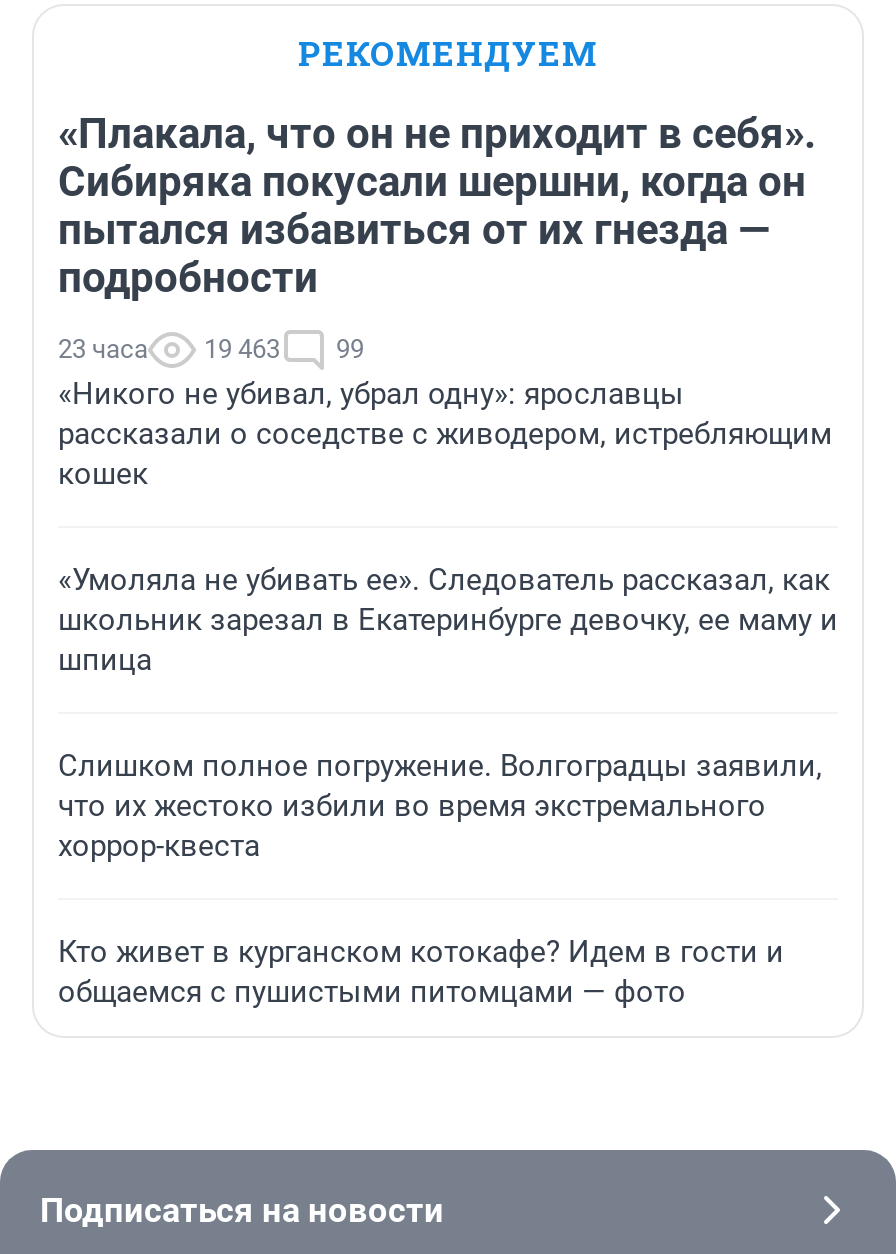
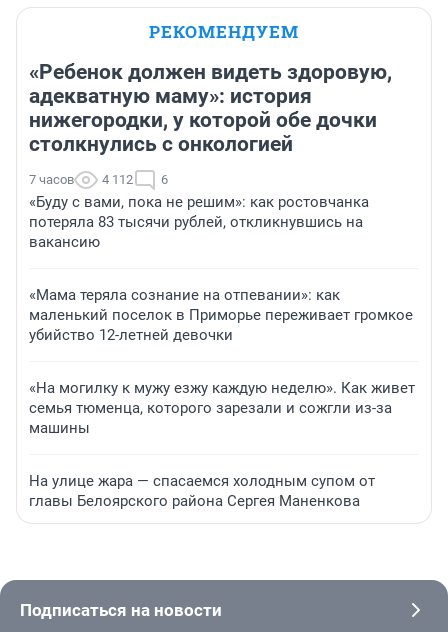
[58,110,816,302] «Плакала, что он не приходит в себя». | Сибиряка покусали шершни, когда он | пытался избавиться от их гнезда — | подробности -> [29,60,392,156] «Ребенок должен видеть здоровую, | адекватную маму»: история | нижегородки, у которой обе дочки | столкнулись с онкологией
[58,334,832,492] 23 часа | 19 463 | 99 | «Никого не убивал, убрал одну»: ярославцы | рассказали о соседстве с живодером, истребляющим | кошек -> [29,172,369,251] 7 часов | 4 112 | 6 | «Буду с вами, пока не решим»: как ростовчанка | потеряла 83 тысячи рублей, откликнувшись на | вакансию
[58,562,838,678] «Умоляла не убивать ее». Следователь рассказал, как | школьник зарезал в Екатеринбурге девочку, ее маму и | шпица -> [29,286,413,344] «Мама теряла сознание на отпевании»: как | маленький поселок в Приморье переживает громкое | убийство 12-летней девочки
[58,748,822,864] Слишком полное погружение. Волгоградцы заявили, | что их жестоко избили во время экстремального | хоррор-квеста -> [29,379,415,437] «На могилку к мужу езжу каждую неделю». Как живет | семья тюменца, которого зарезали и сожгли из-за | машины
[58,934,784,1010] Кто живет в курганском котокафе? Идем в гости и | общаемся с пушистыми питомцами — фото -> [29,472,375,510] На улице жара — спасаемся холодным супом от | главы Белоярского района Сергея Маненкова

